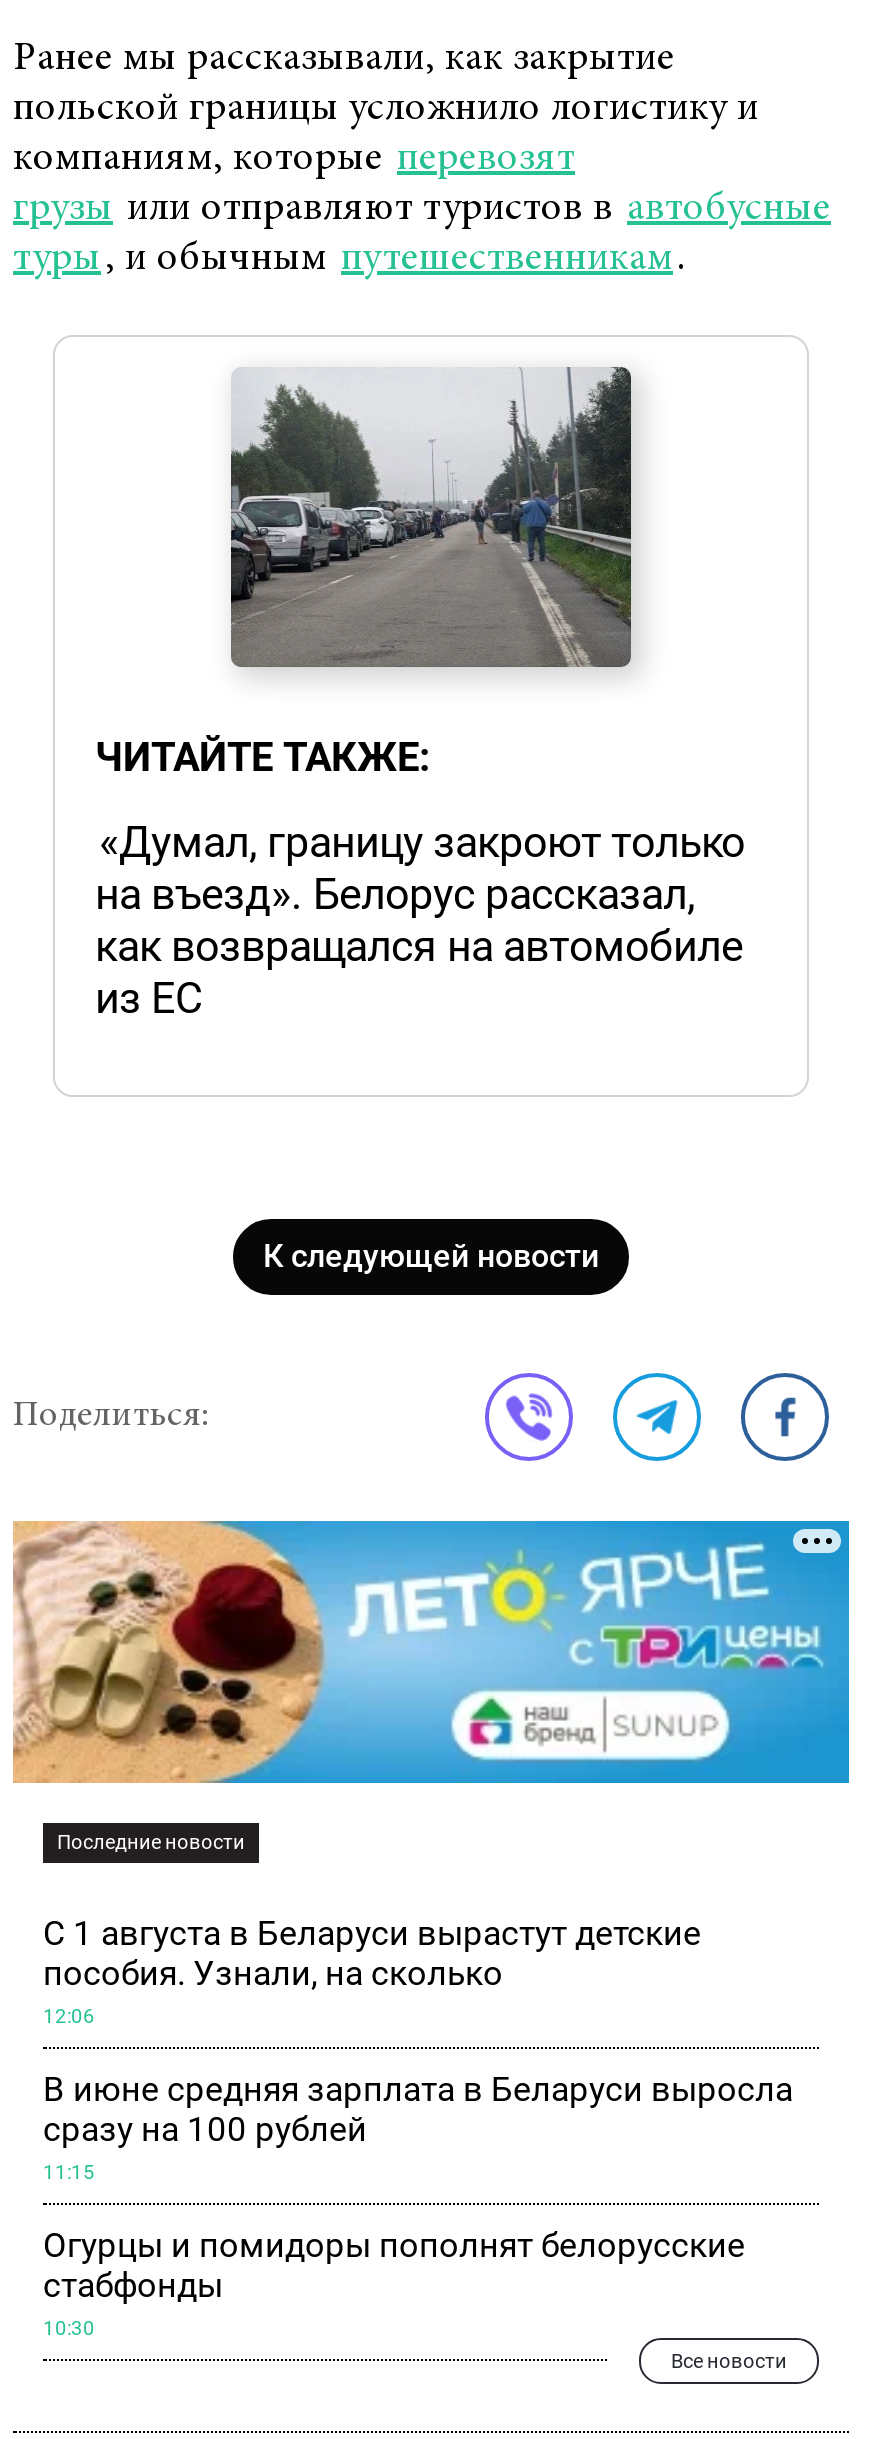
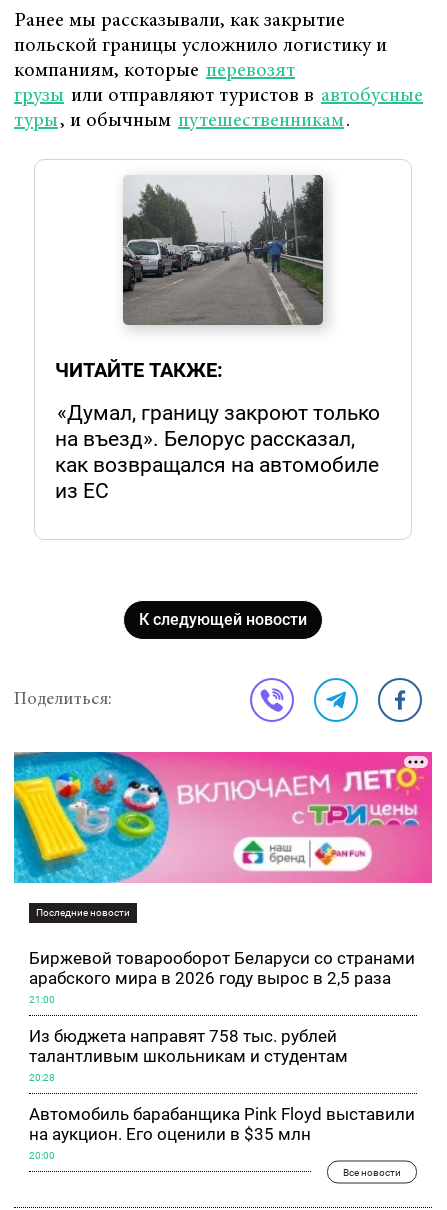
[11,1519,851,1785] [image] -> [13,751,433,884] [image]
[43,1913,701,1993] С 1 августа в Беларуси вырастут детские | пособия. Узнали, на сколько -> [29,948,415,988] Биржевой товарооборот Беларуси со странами | арабского мира в 2026 году вырос в 2,5 раза
[43,2005,95,2027] 12:06 -> [29,994,55,1005] 21:00
[43,2069,793,2149] В июне средняя зарплата в Беларуси выросла | сразу на 100 рублей -> [29,1026,348,1066] Из бюджета направят 758 тыс. рублей | талантливым школьникам и студентам
[43,2161,95,2183] 11:15 -> [29,1072,55,1083] 20:28
[43,2225,745,2305] Огурцы и помидоры пополнят белорусские | стабфонды -> [29,1104,415,1144] Автомобиль барабанщика Pink Floyd выставили | на аукцион. Его оценили в $35 млн
[43,2317,95,2339] 10:30 -> [29,1150,55,1161] 20:00

